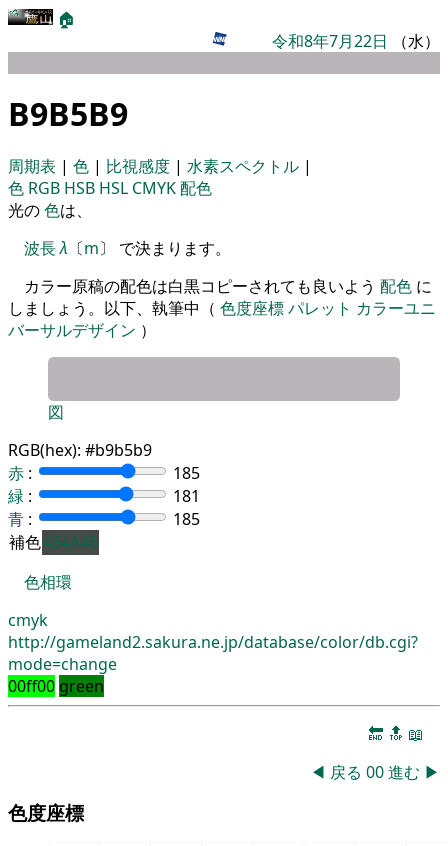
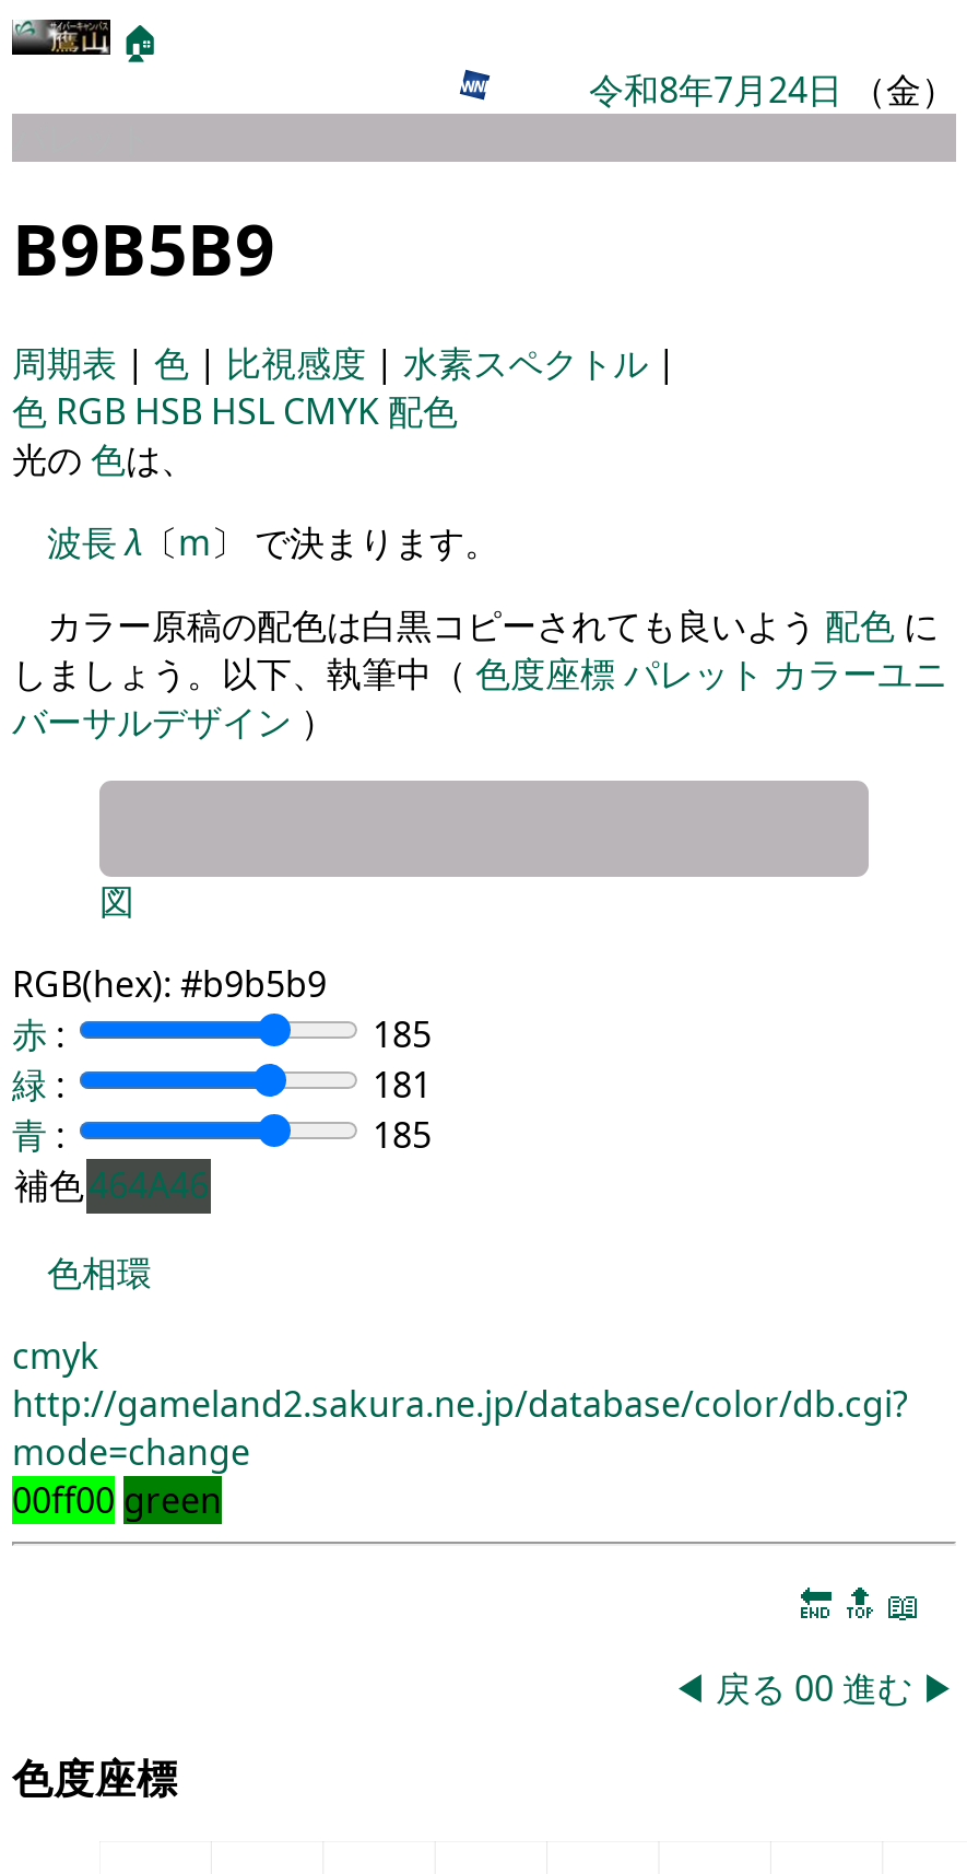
[272,30,440,52] 令和8年7月22日（水） -> [589,66,956,114] 令和8年7月24日（金）

